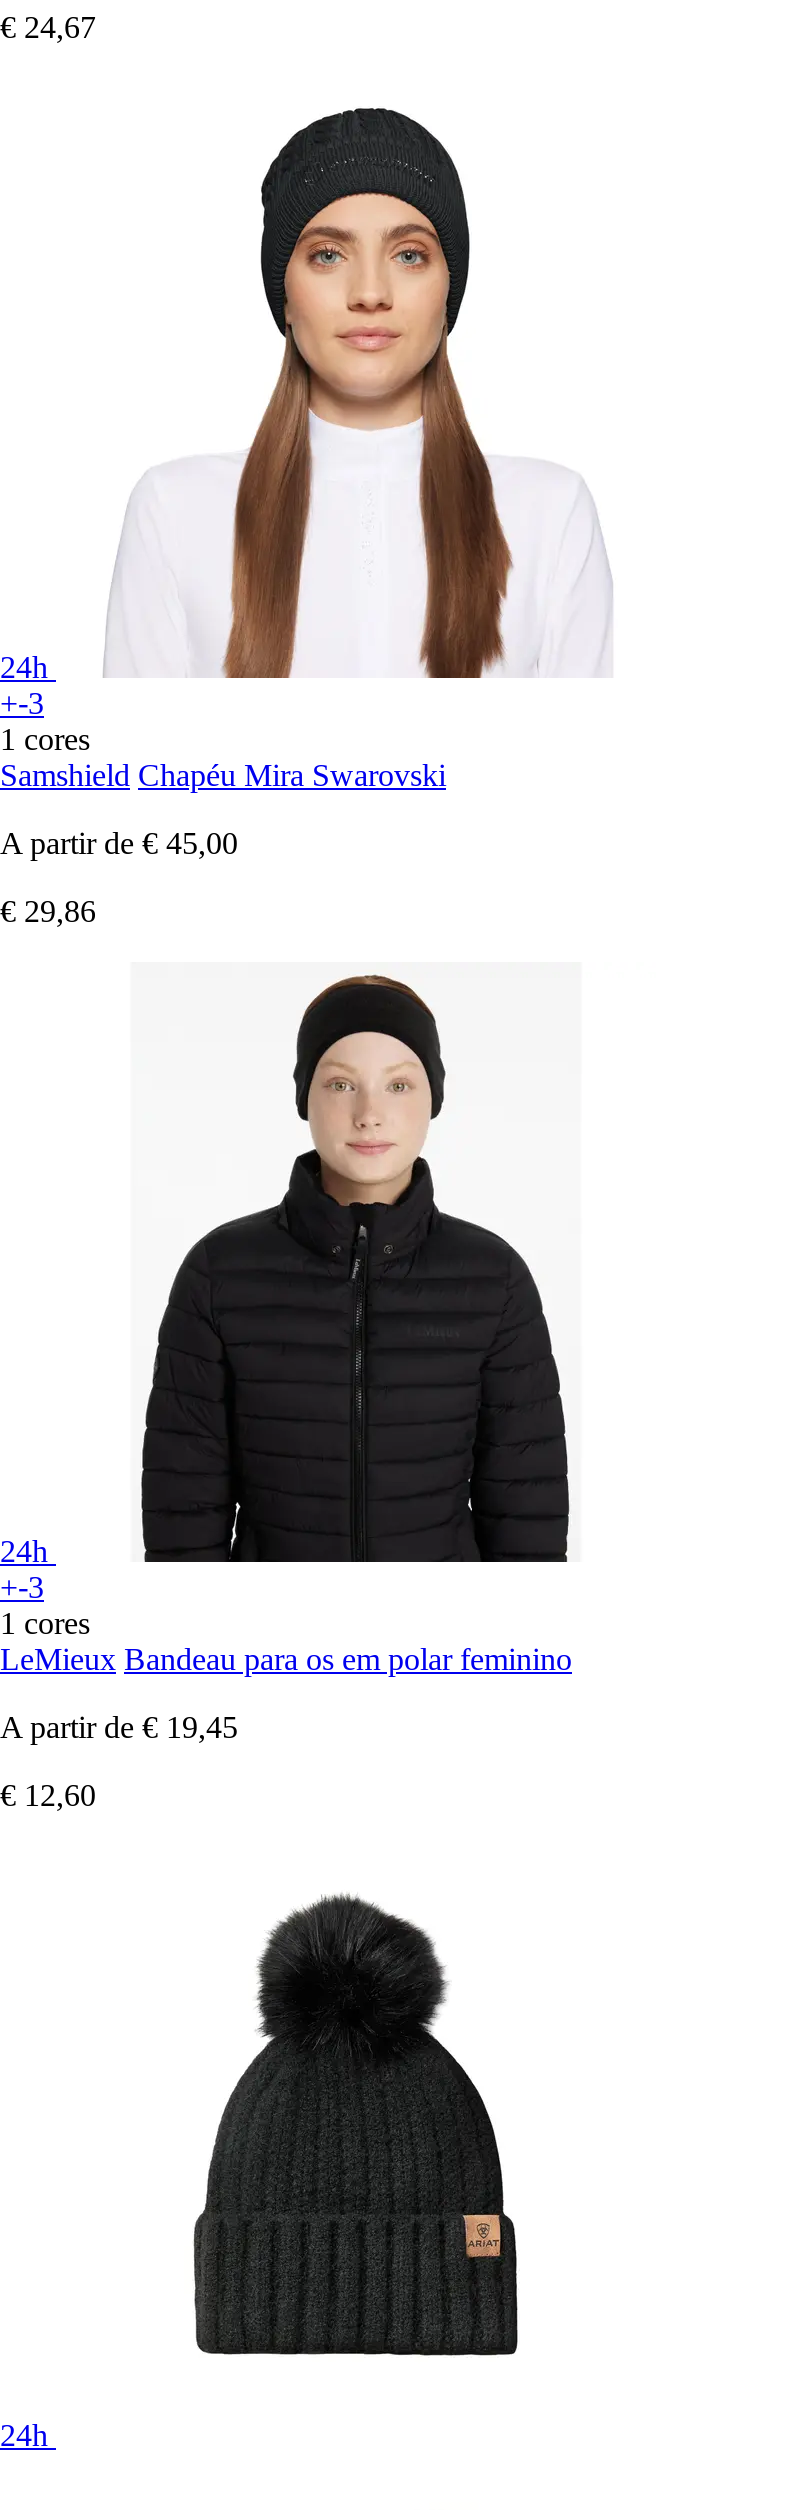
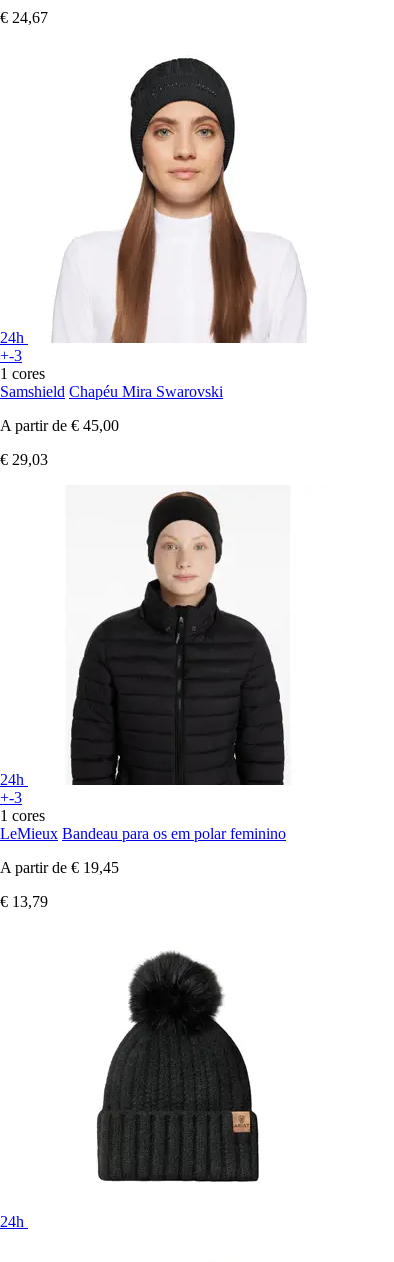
[0,894,96,928] € 29,86 -> [0,451,48,468] € 29,03
[0,1778,96,1812] € 12,60 -> [0,893,48,910] € 13,79

